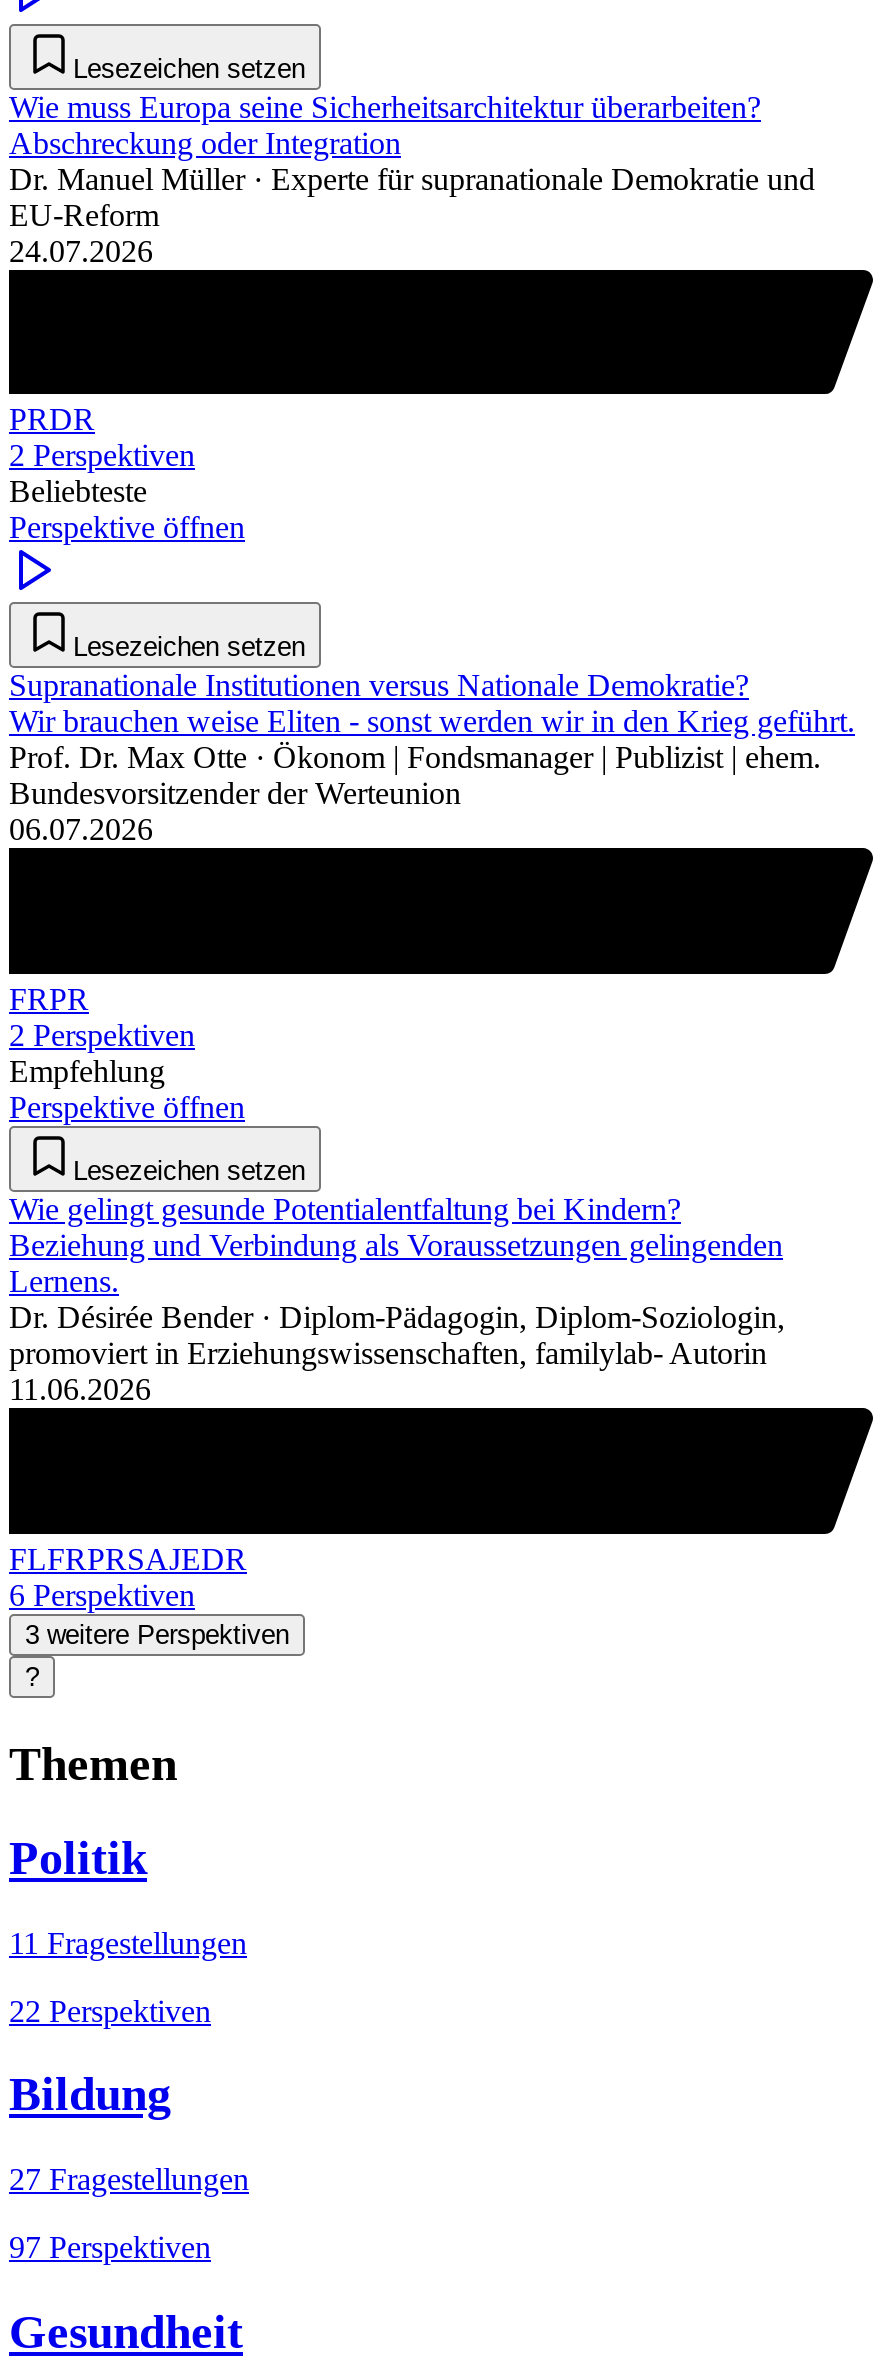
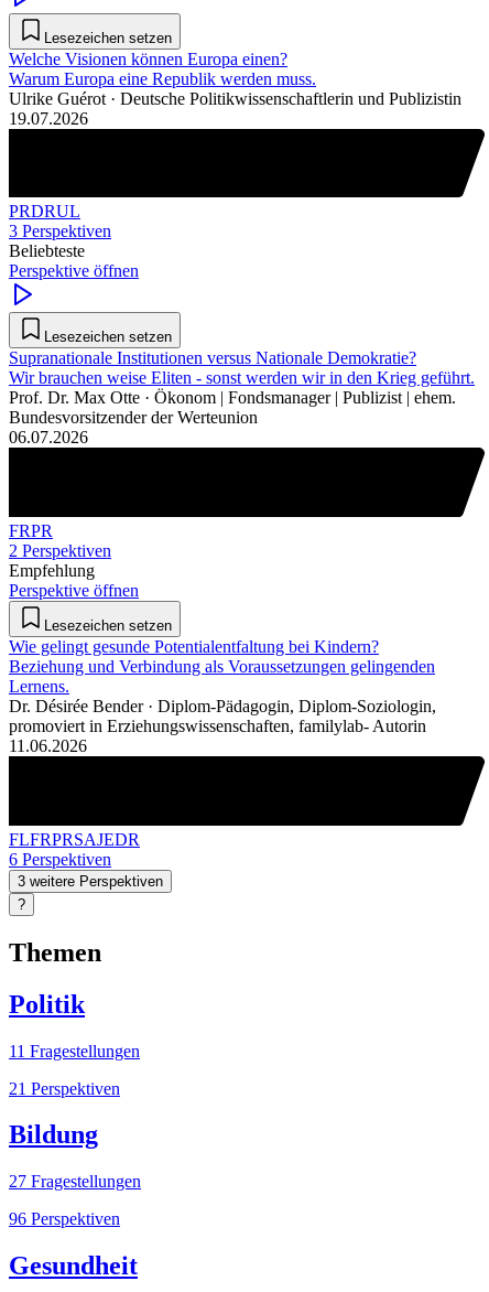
[9,89,815,267] Wie muss Europa seine Sicherheitsarchitektur überarbeiten? | Abschreckung oder Integration | Dr. Manuel Müller · Experte für supranationale Demokratie und | EU-Reform | 24.07.2026 -> [9,49,461,128] Welche Visionen können Europa einen? | Warum Europa eine Republik werden muss. | Ulrike Guérot · Deutsche Politikwissenschaftlerin und Publizistin | 19.07.2026
[9,403,195,473] PRDR | 2 Perspektiven -> [9,202,111,241] PRDRUL | 3 Perspektiven
[9,1993,211,2027] 22 Perspektiven -> [9,1079,120,1097] 21 Perspektiven
[9,2231,211,2265] 97 Perspektiven -> [9,1210,120,1228] 96 Perspektiven

